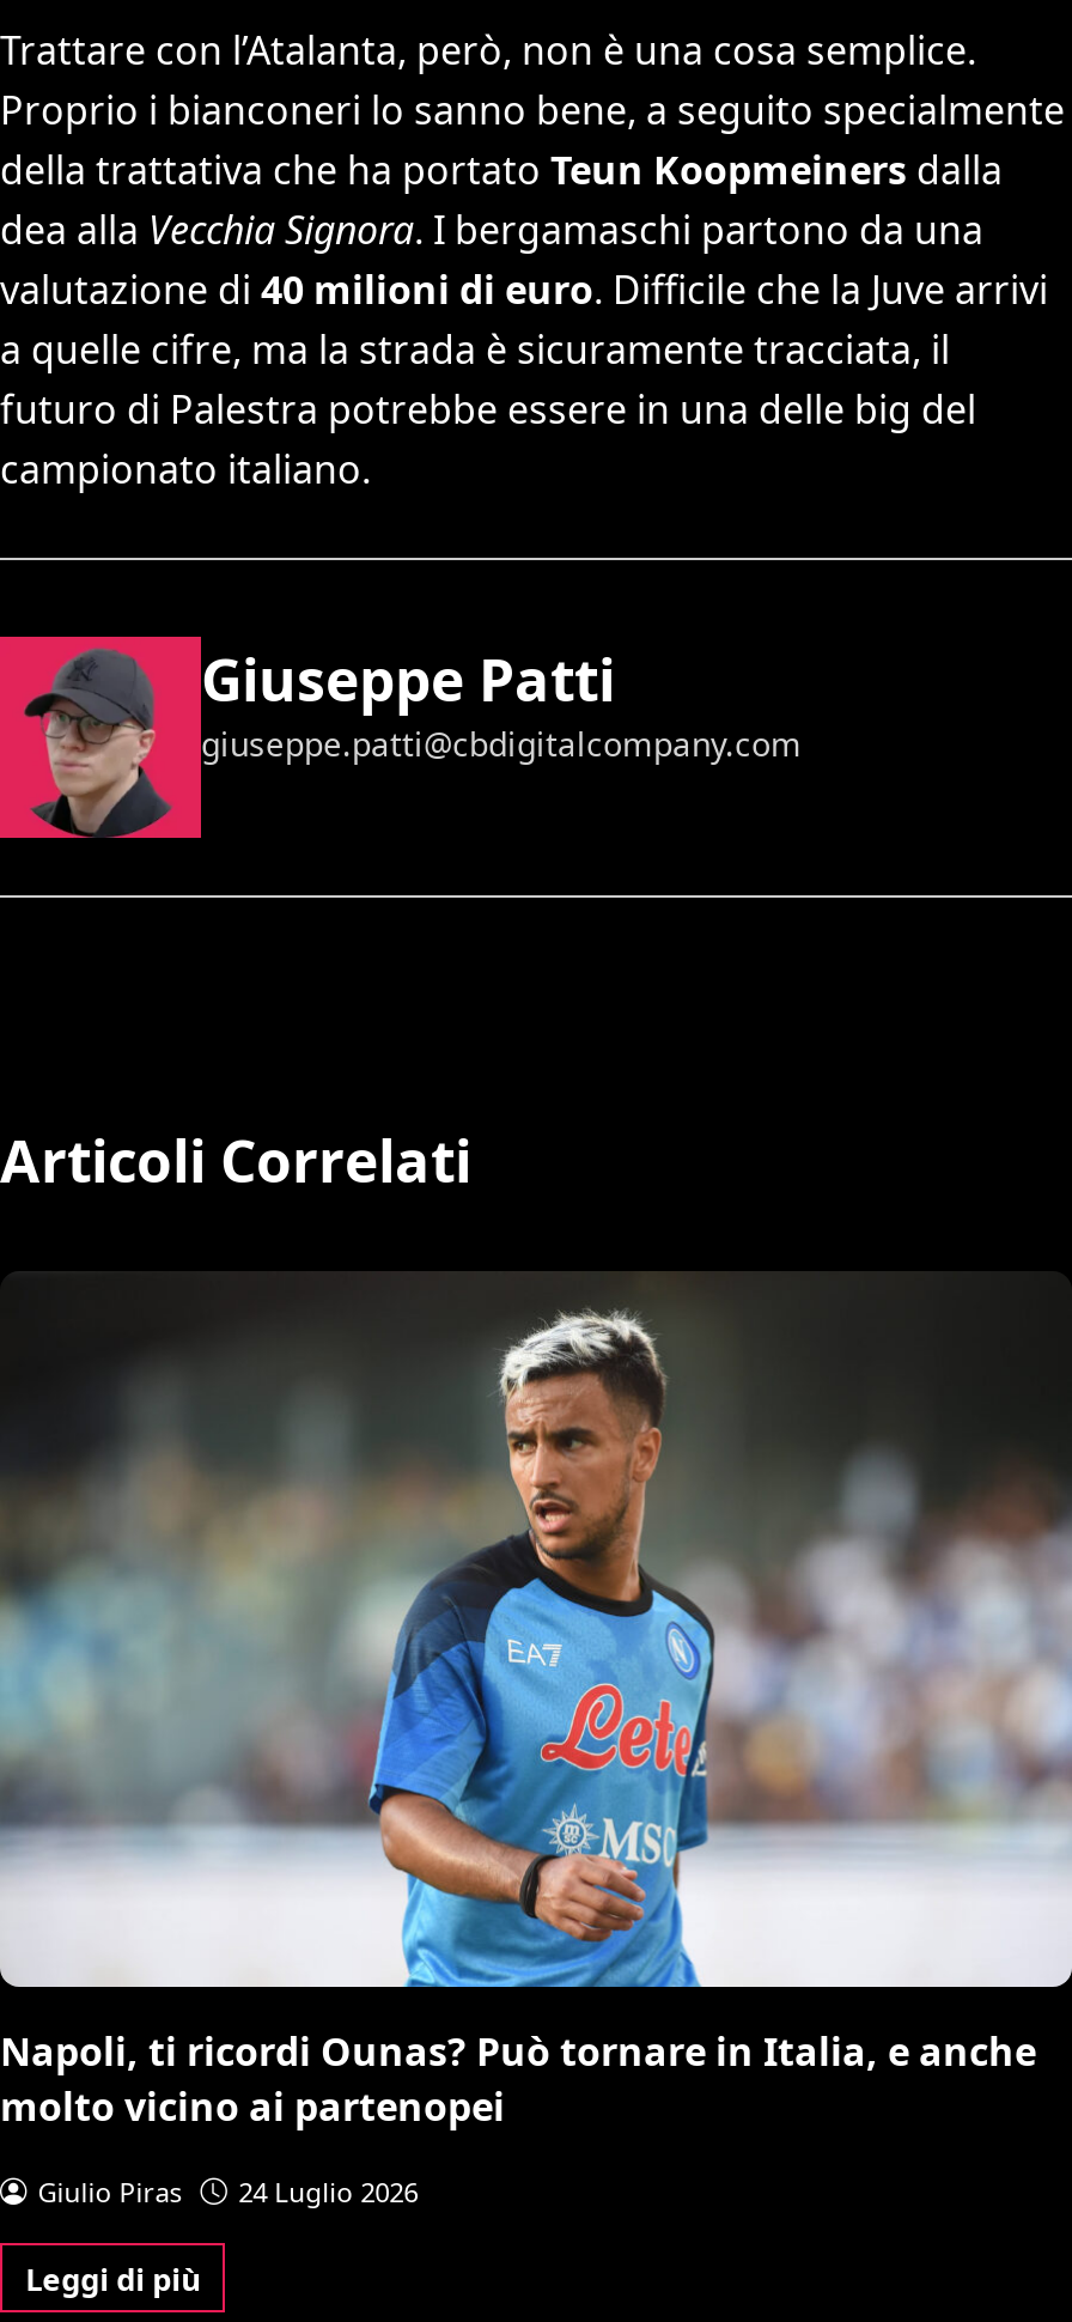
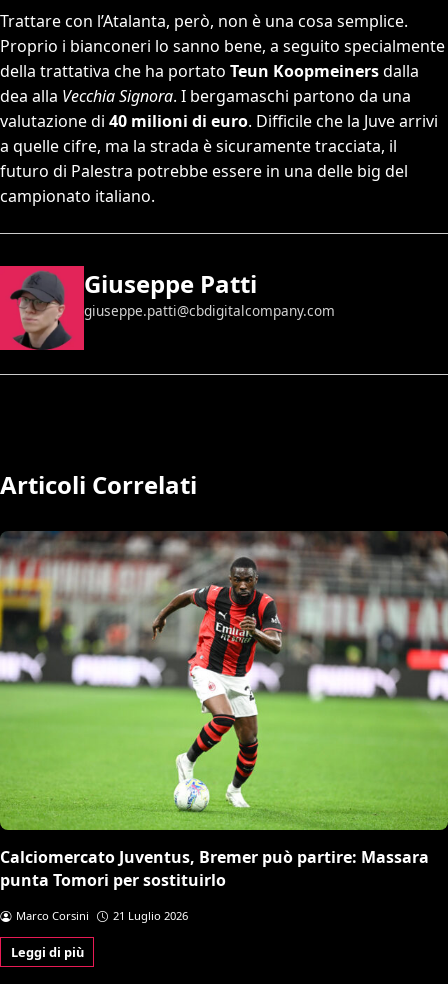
[0,1274,1065,2133] [image] | Napoli, ti ricordi Ounas? Può tornare in Italia, e anche | molto vicino ai partenopei -> [0,531,445,891] [image] | Calciomercato Juventus, Bremer può partire: Massara | punta Tomori per sostituirlo
[38,2174,418,2210] Giulio Piras | 24 Luglio 2026 -> [16,908,188,923] Marco Corsini | 21 Luglio 2026

